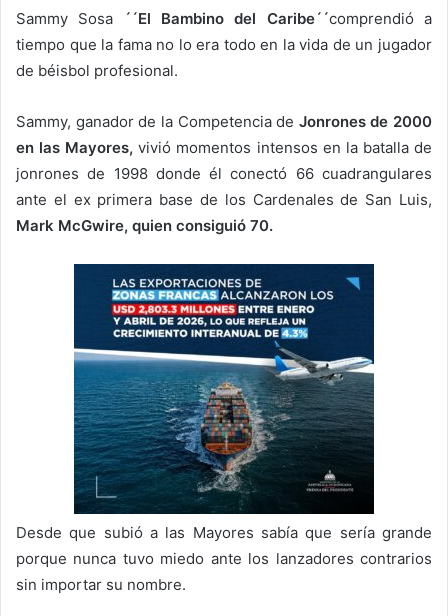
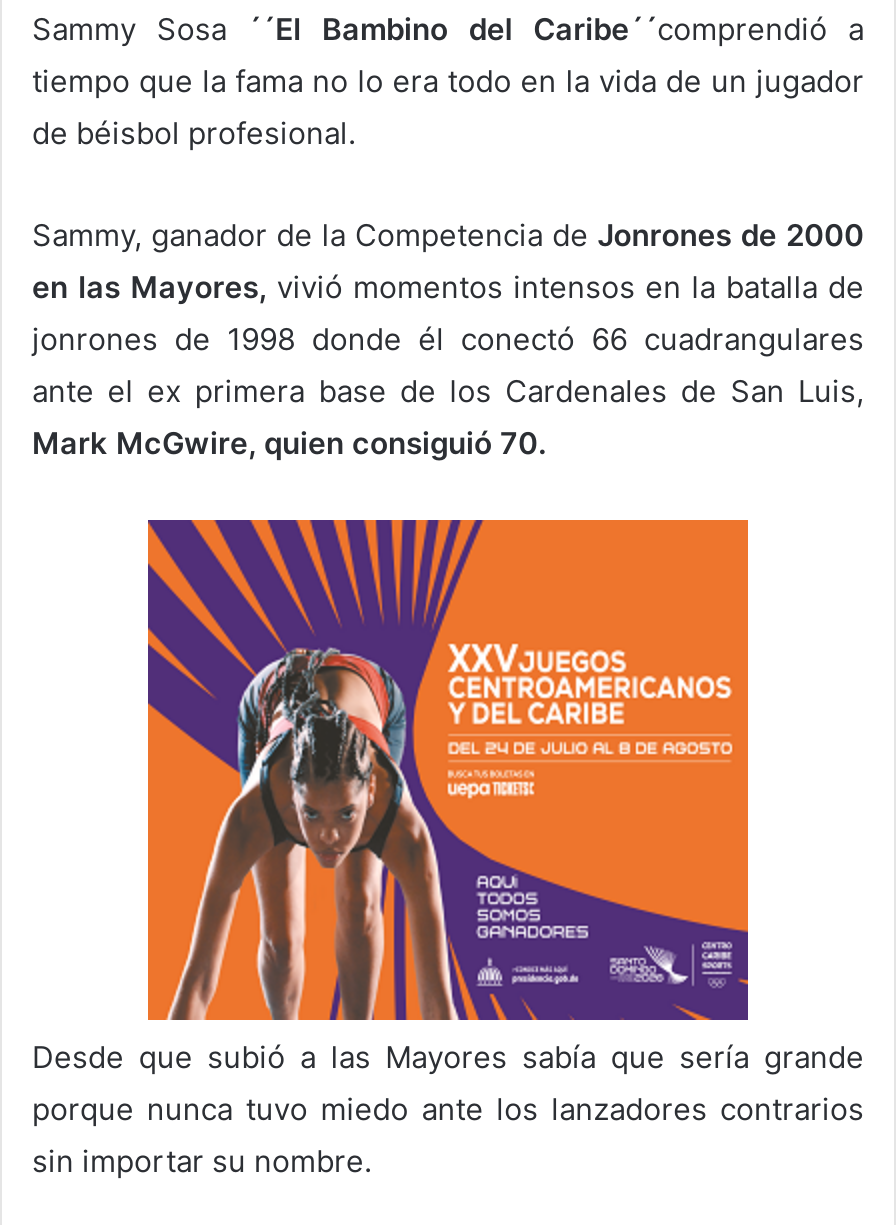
[73,263,375,515] [image] -> [146,518,750,1022] [image]

